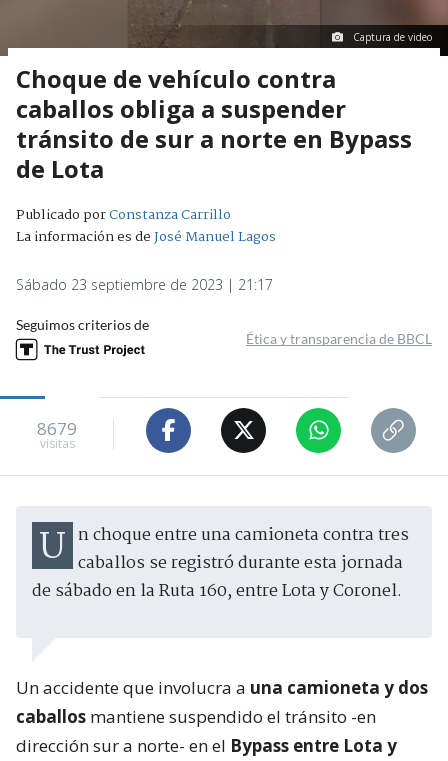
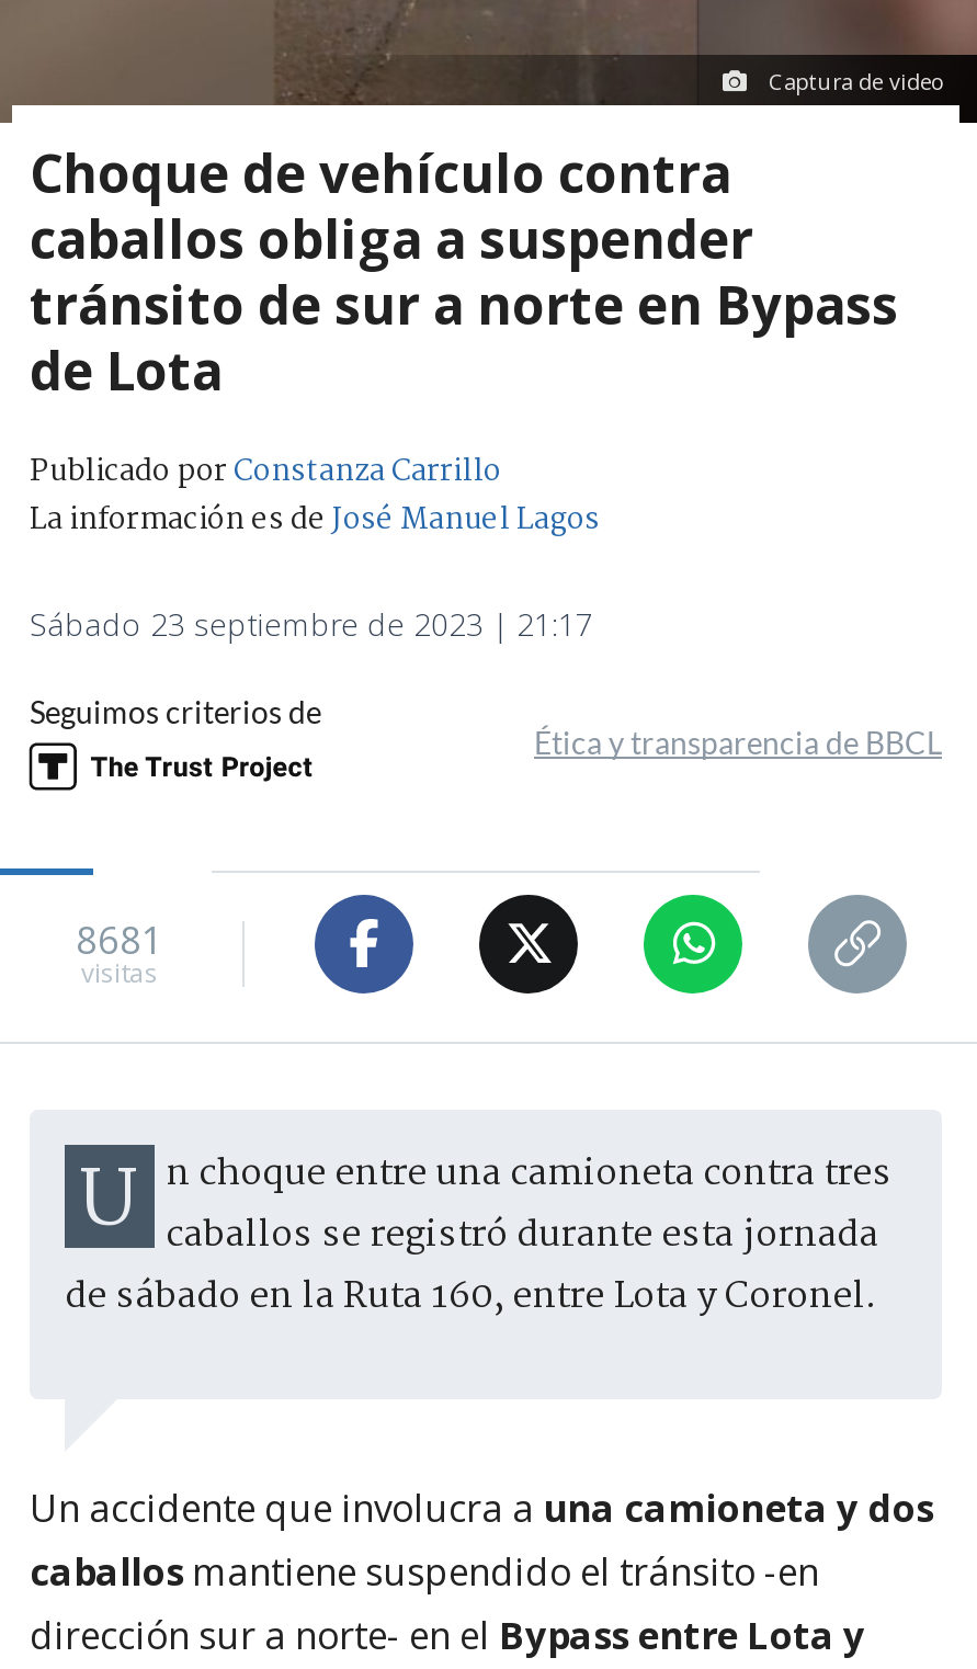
[37,417,77,440] 8679 -> [76,915,163,966] 8681

